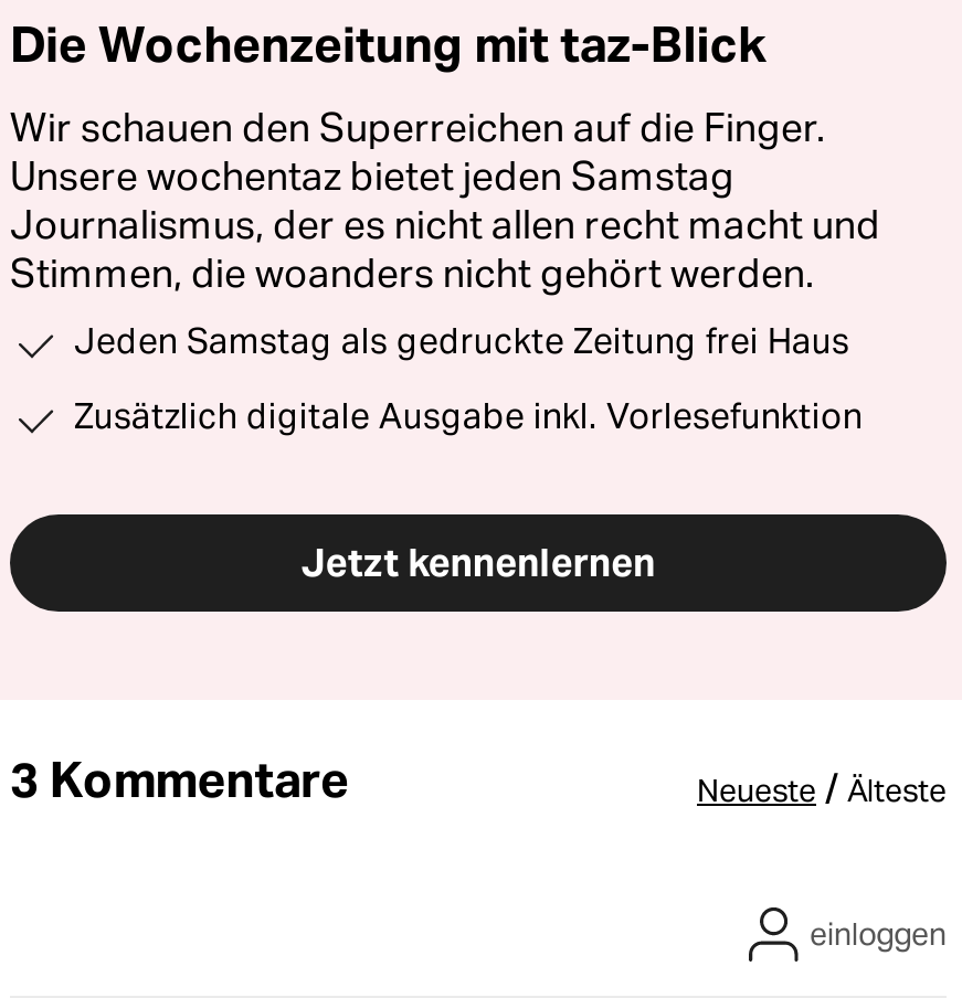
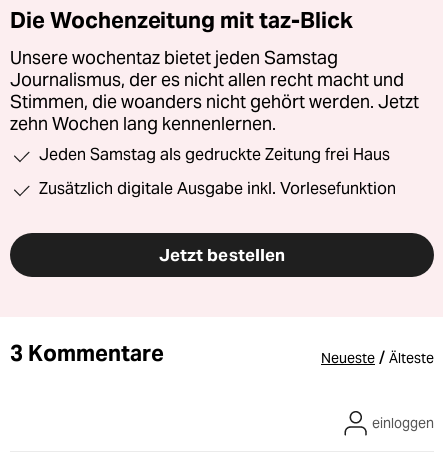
[10,103,825,152] Wir schauen den Superreichen auf die Finger. -> none
moved [10,152,880,249] -> [10,47,404,91]: Unsere wochentaz bietet jeden Samstag | Journalismus, der es nicht allen recht macht und
[10,249,814,297] Stimmen, die woanders nicht gehört werden. -> [10,91,419,135] Stimmen, die woanders nicht gehört werden. Jetzt | zehn Wochen lang kennenlernen.
[301,538,656,587] Jetzt kennenlernen -> [159,244,285,266] Jetzt bestellen

